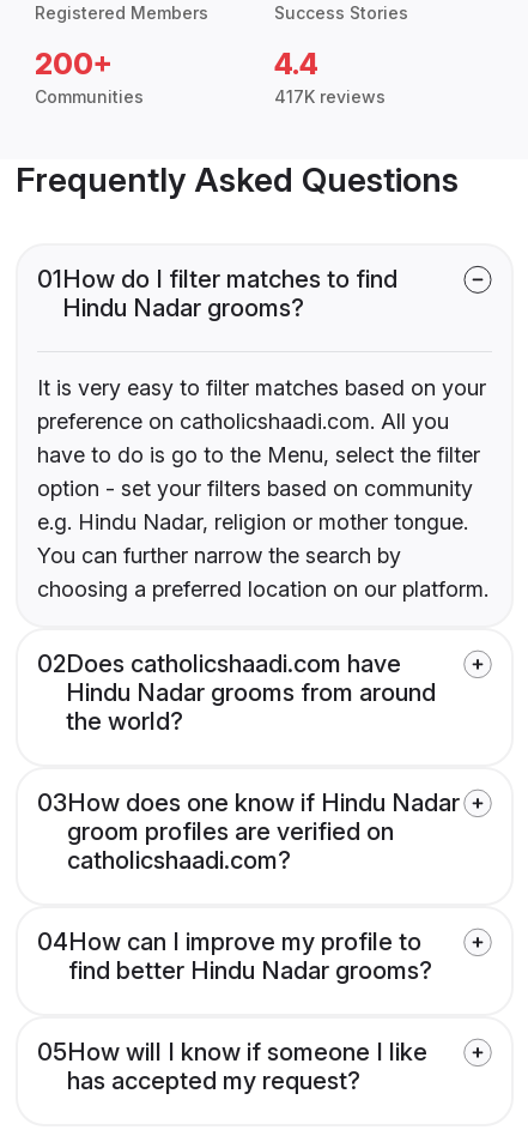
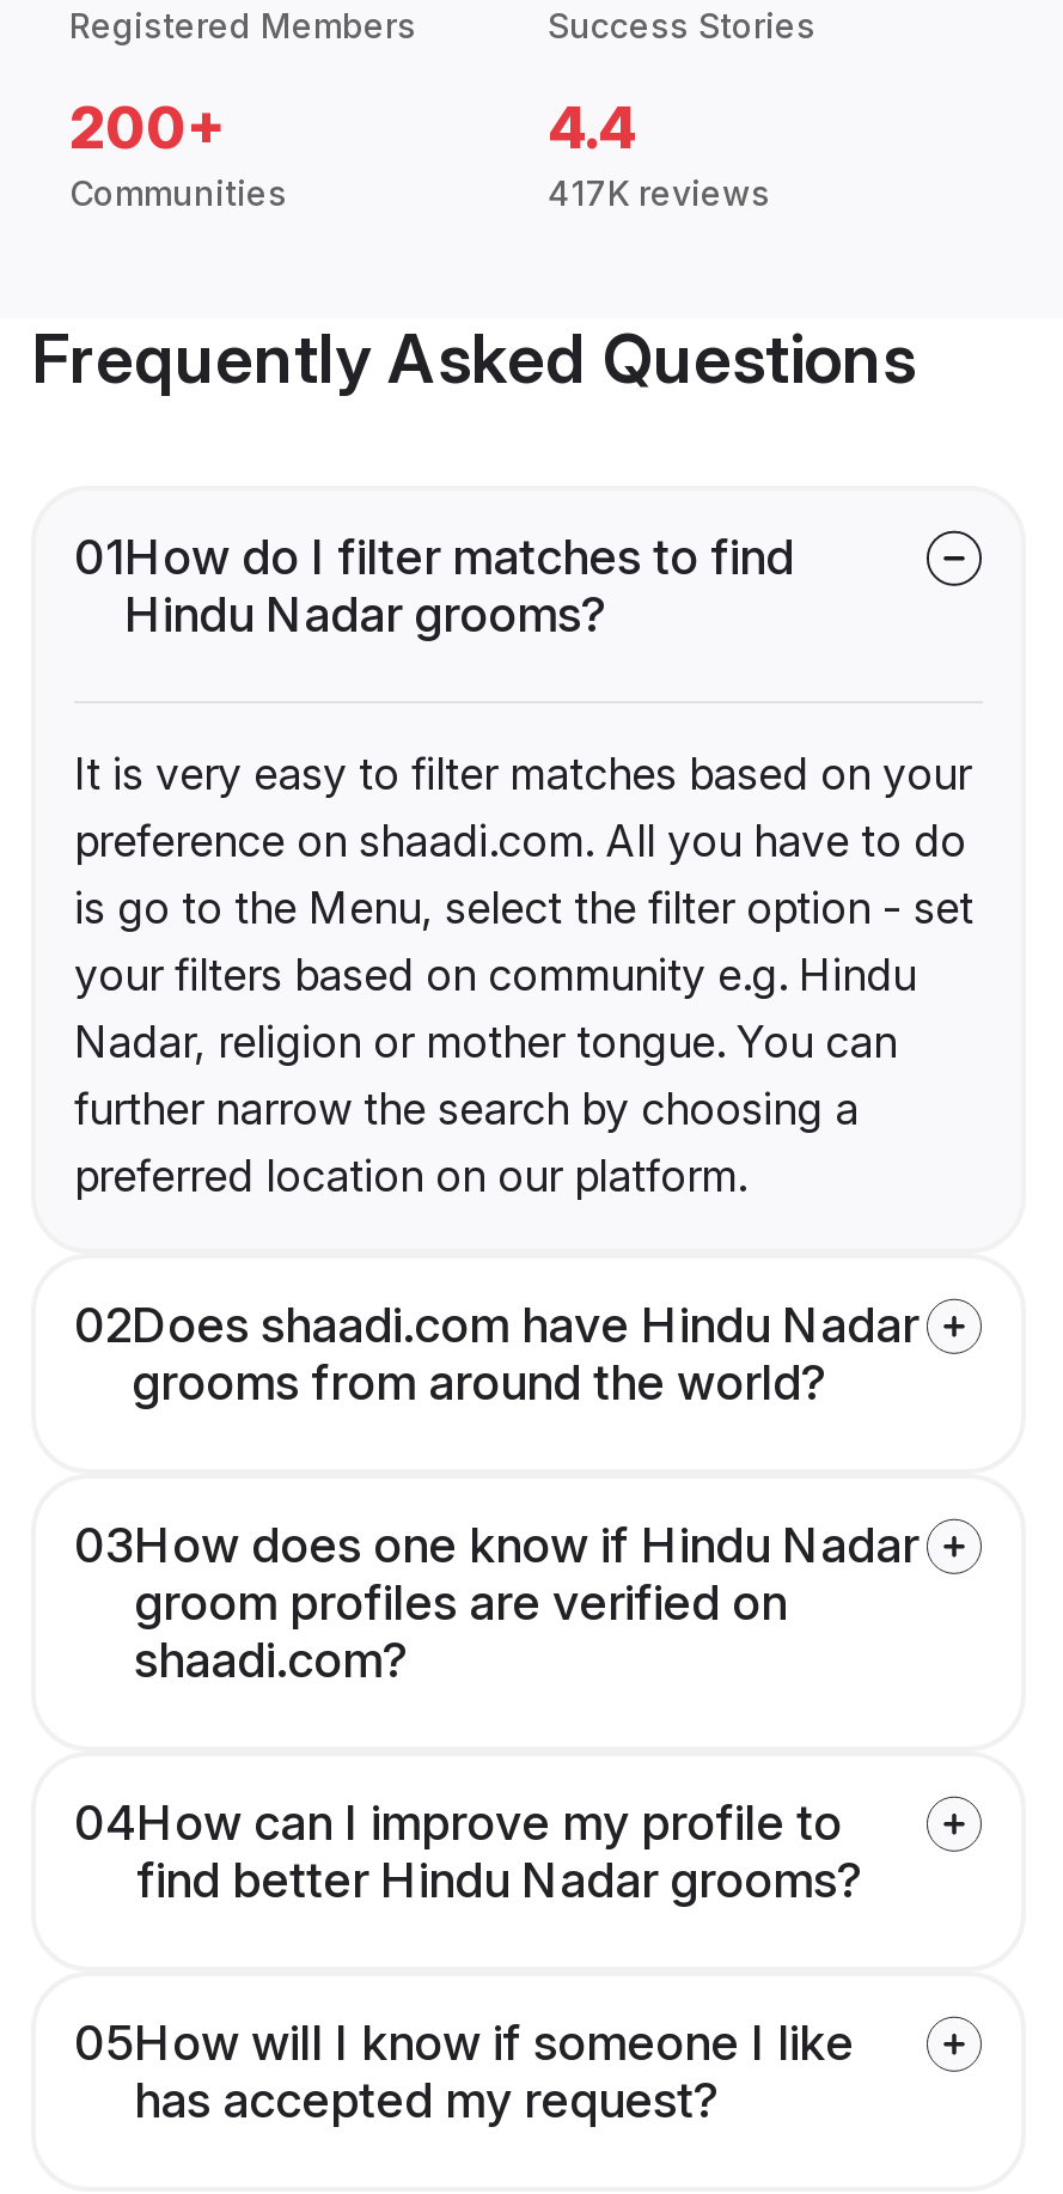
[37,409,488,602] preference on catholicshaadi.com. All you | have to do is go to the Menu, select the filter | option - set your filters based on community | e.g. Hindu Nadar, religion or mother tongue. | You can further narrow the search by | choosing a preferred location on our platform. -> [74,817,973,1202] preference on shaadi.com. All you have to do | is go to the Menu, select the filter option - set | your filters based on community e.g. Hindu | Nadar, religion or mother tongue. You can | further narrow the search by choosing a | preferred location on our platform.
[37,650,436,736] 02Does catholicshaadi.com have | Hindu Nadar grooms from around | the world? -> [74,1297,918,1412] 02Does shaadi.com have Hindu Nadar | grooms from around the world?
[67,846,291,875] catholicshaadi.com? -> [134,1632,409,1690] shaadi.com?

